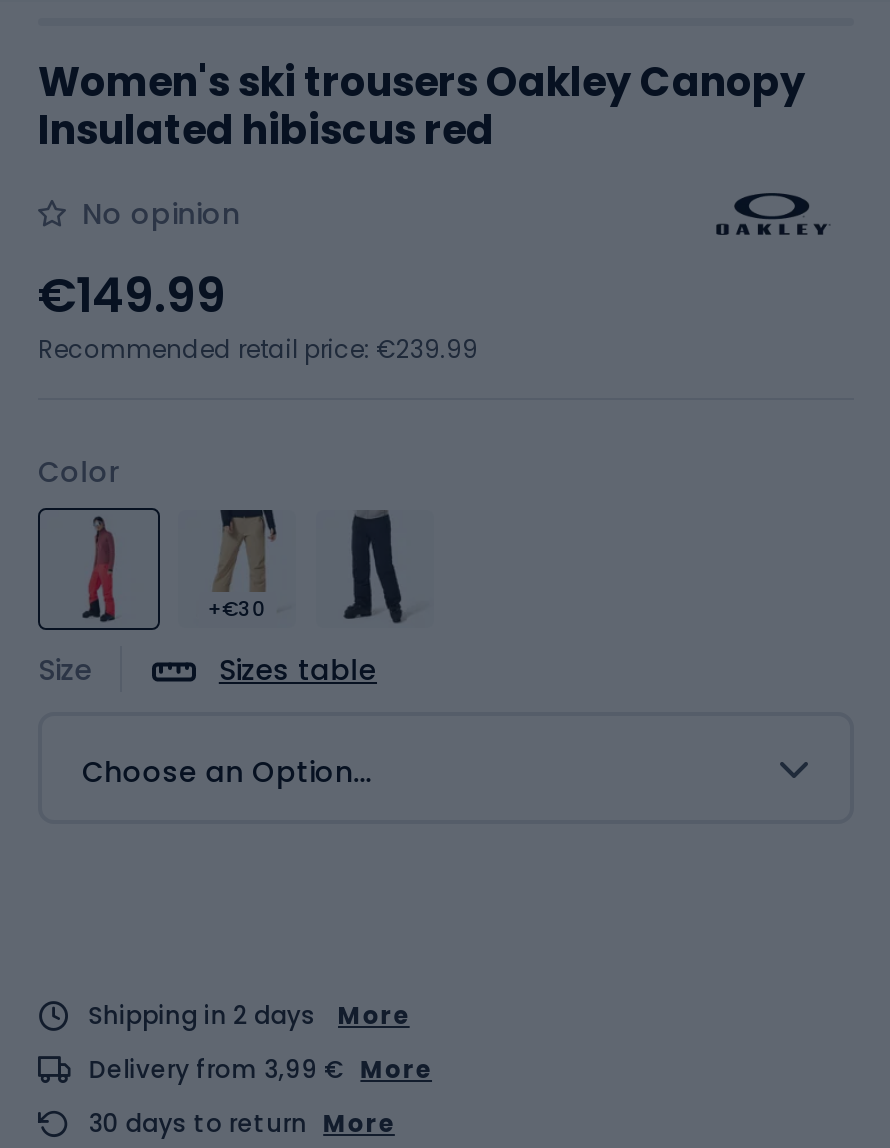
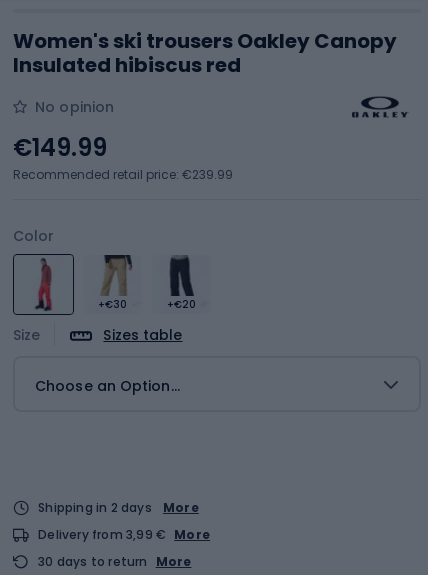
none -> [167,297,196,312] +€20

